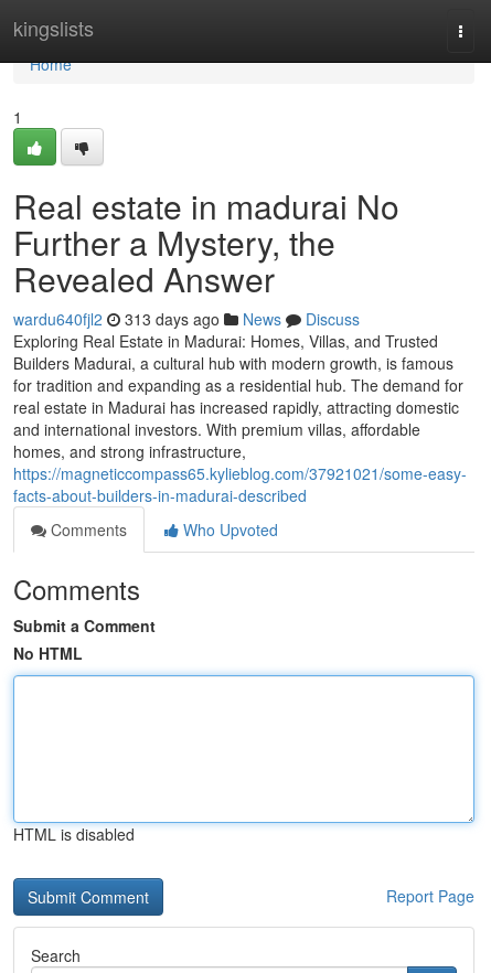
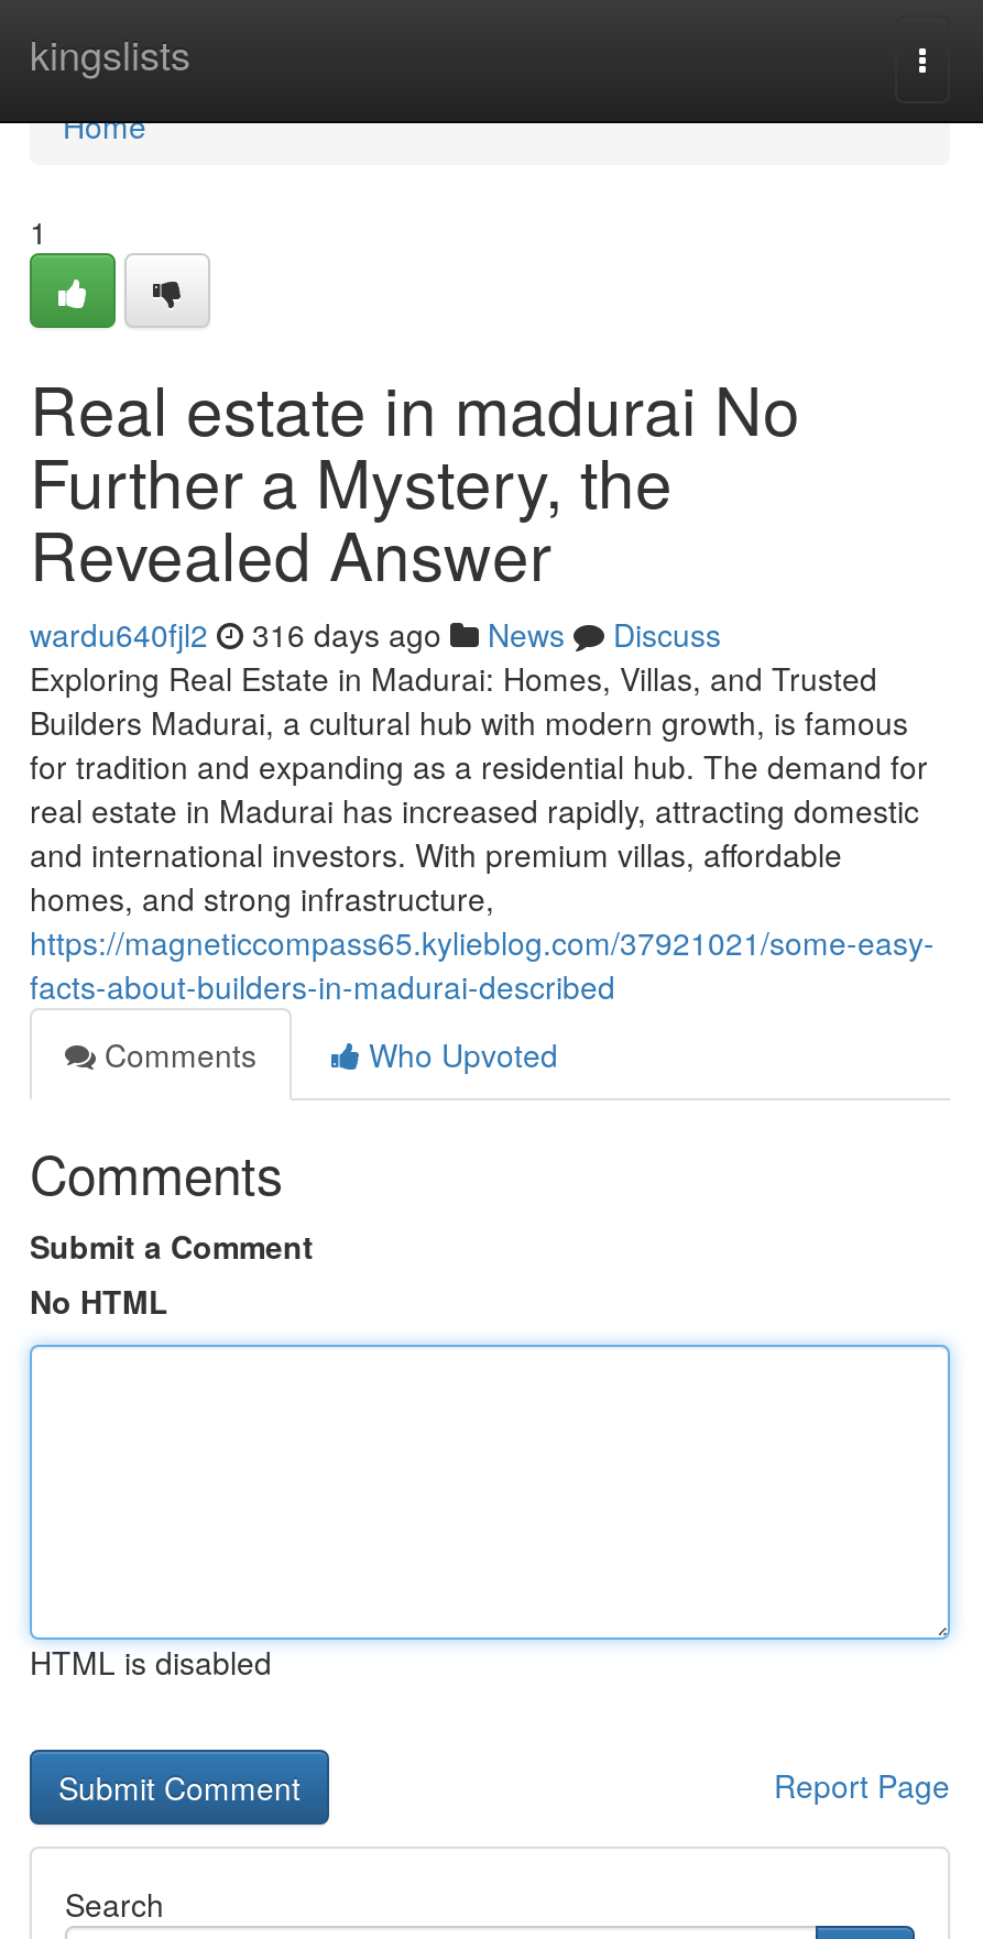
[13,308,360,330] wardu640fjl2 313 days ago News Discuss -> [30,612,721,656] wardu640fjl2 316 days ago News Discuss

